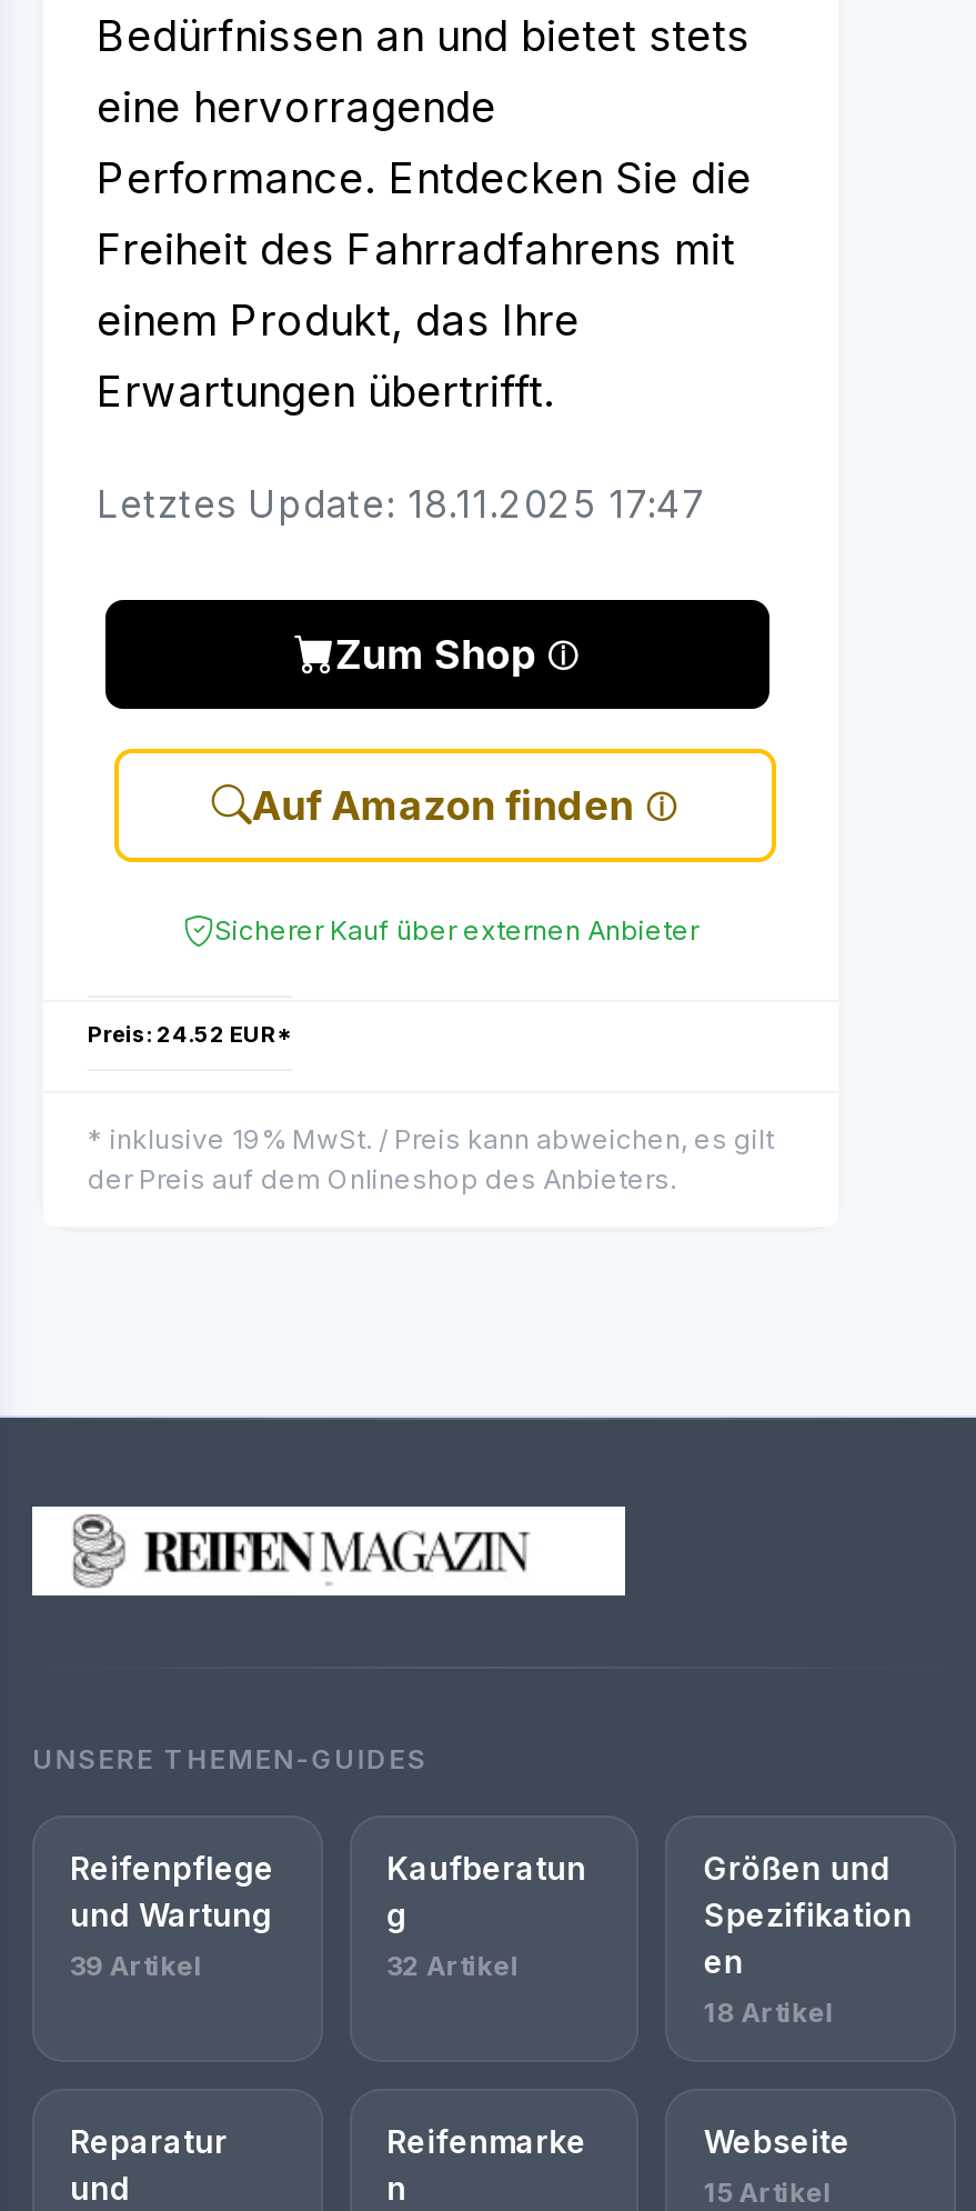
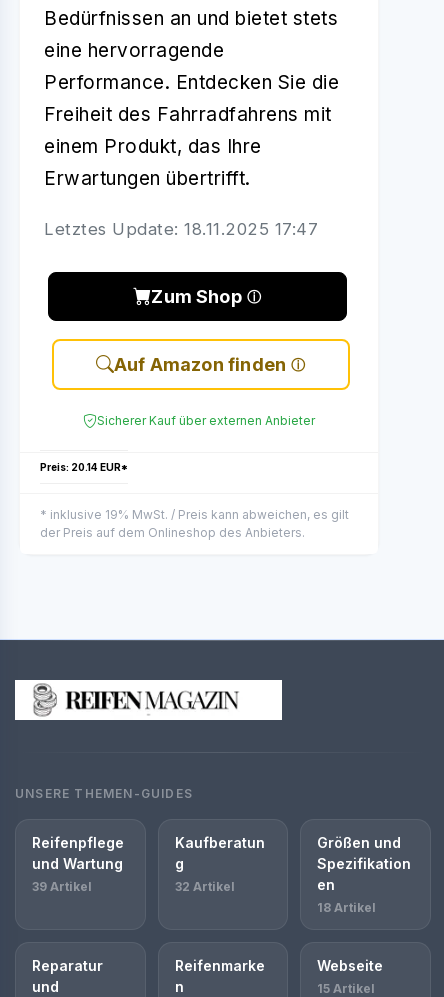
[88,1020,292,1047] Preis: 24.52 EUR* -> [40,461,128,473] Preis: 20.14 EUR*

